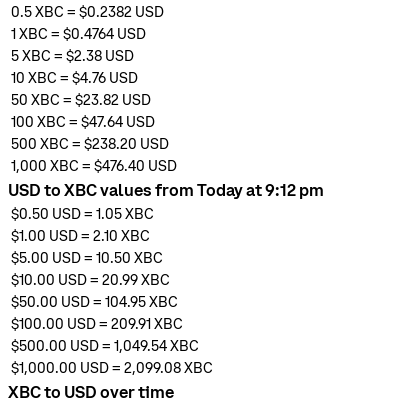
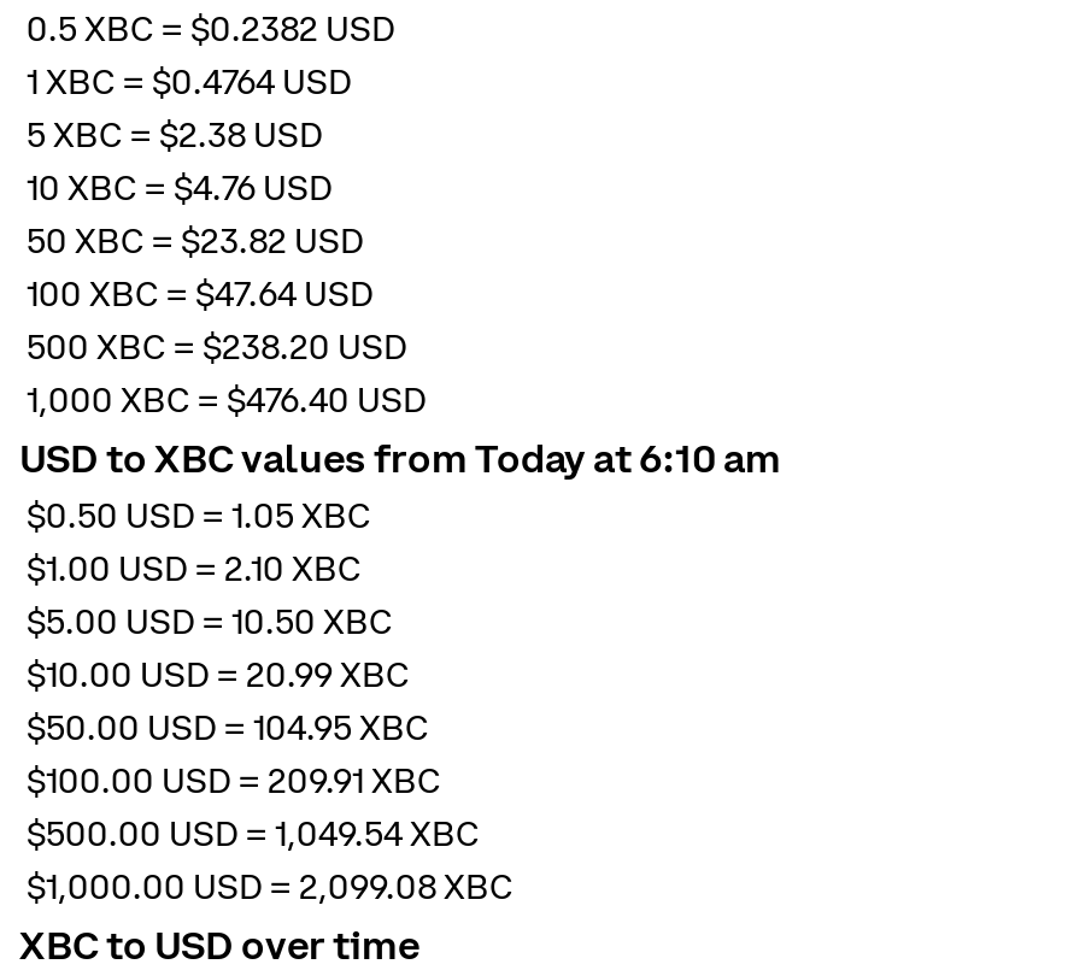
[8,180,324,200] USD to XBC values from Today at 9:12 pm -> [19,435,781,483] USD to XBC values from Today at 6:10 am

